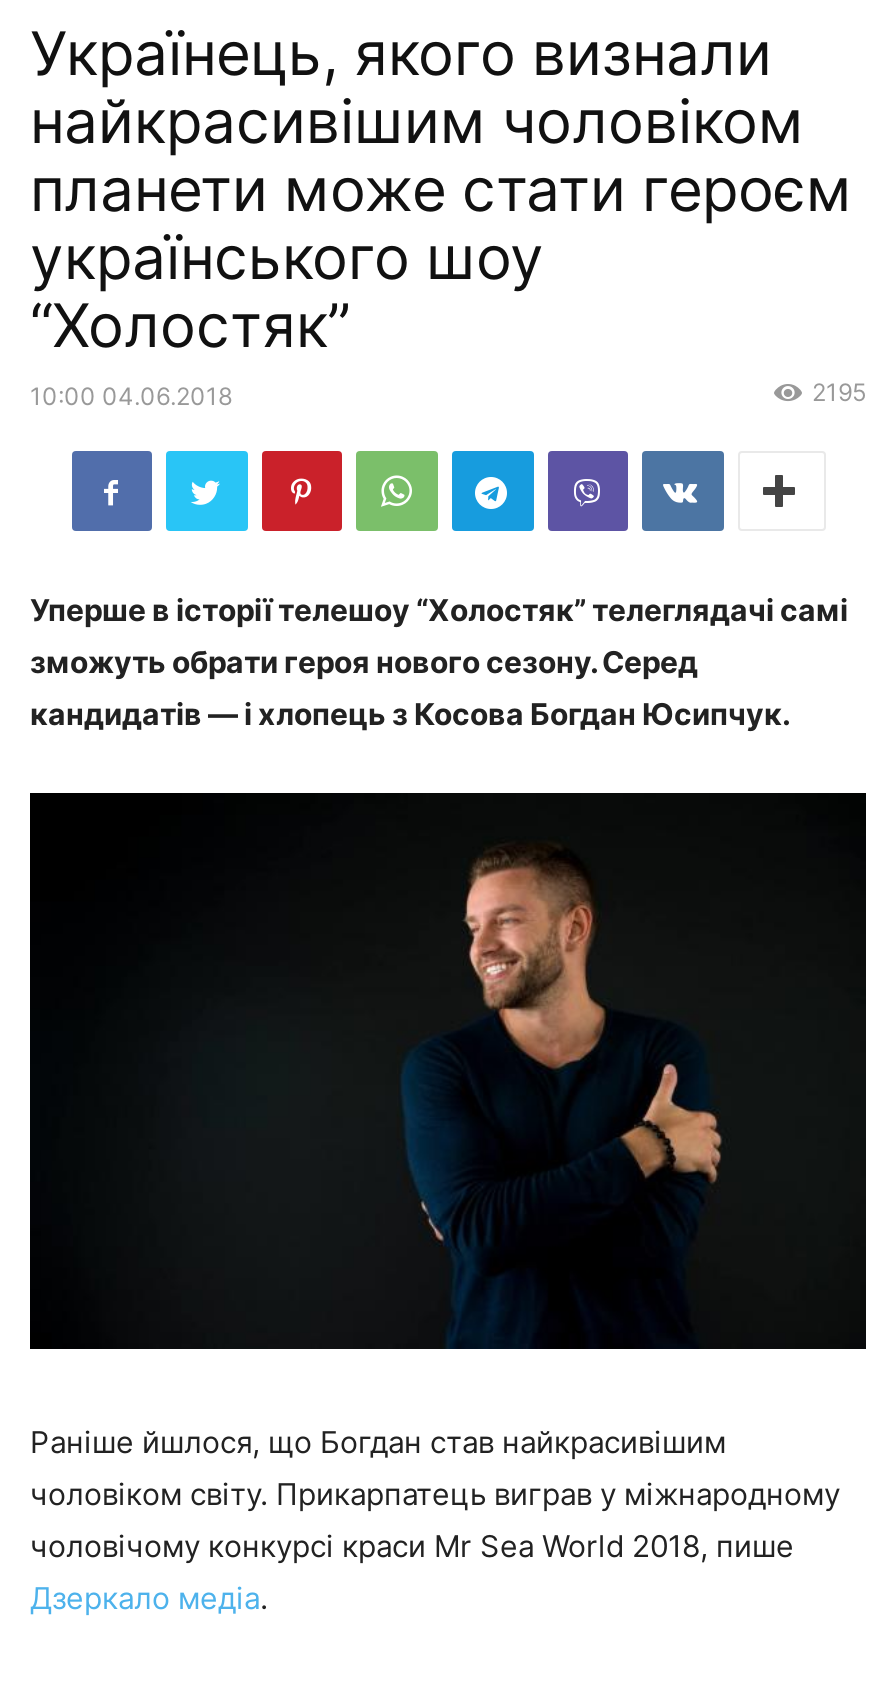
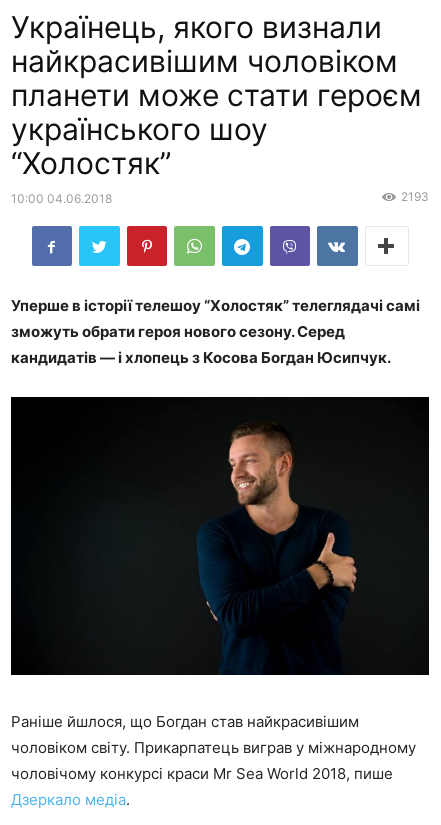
[812,377,866,407] 2195 -> [401,189,429,204] 2193

